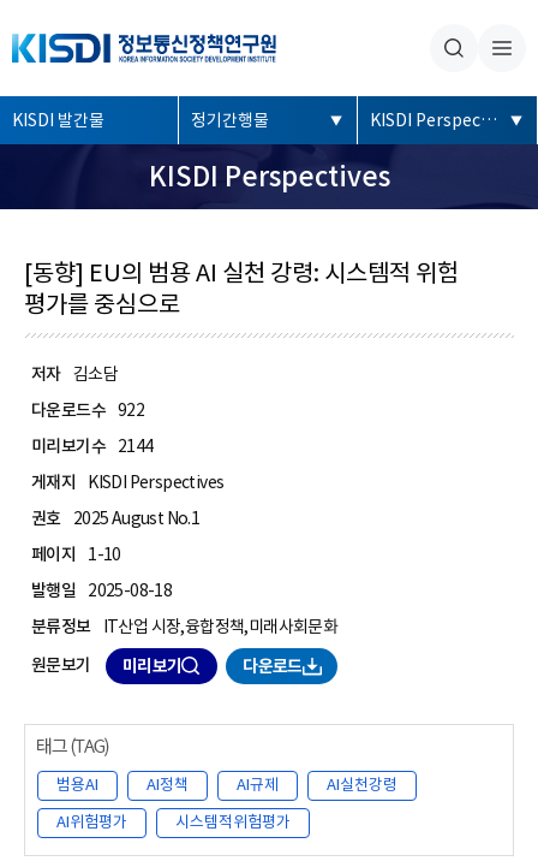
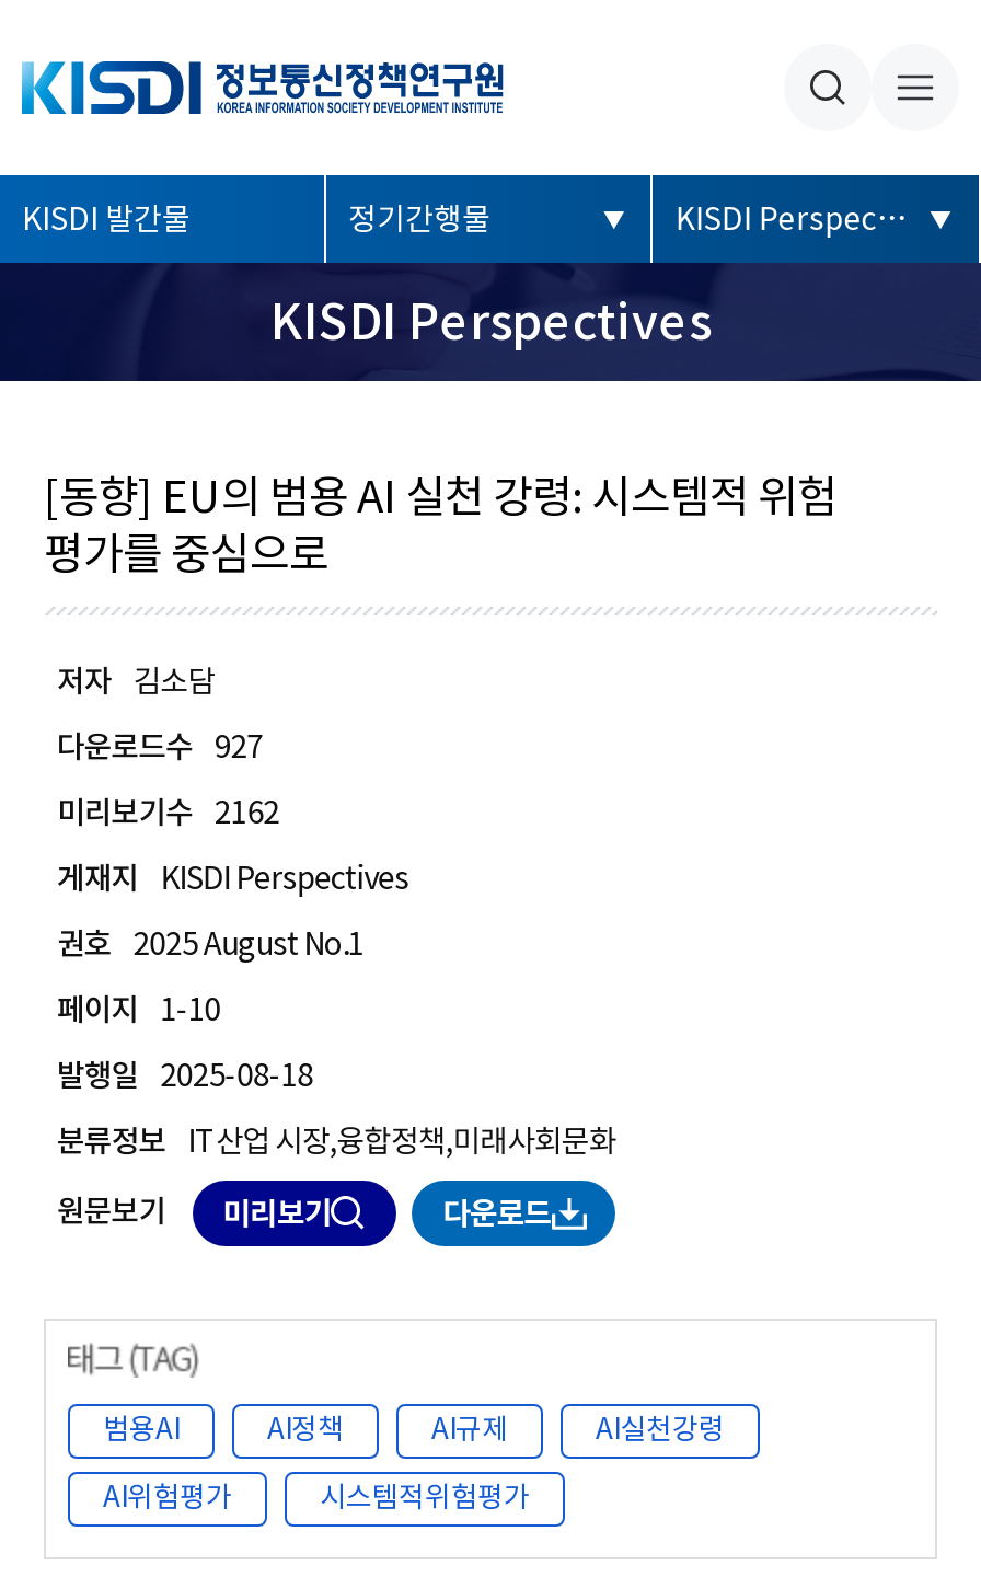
[31,399,144,421] 다운로드수 922 -> [57,727,263,767] 다운로드수 927
[31,435,153,457] 미리보기수 2144 -> [57,793,279,832] 미리보기수 2162

